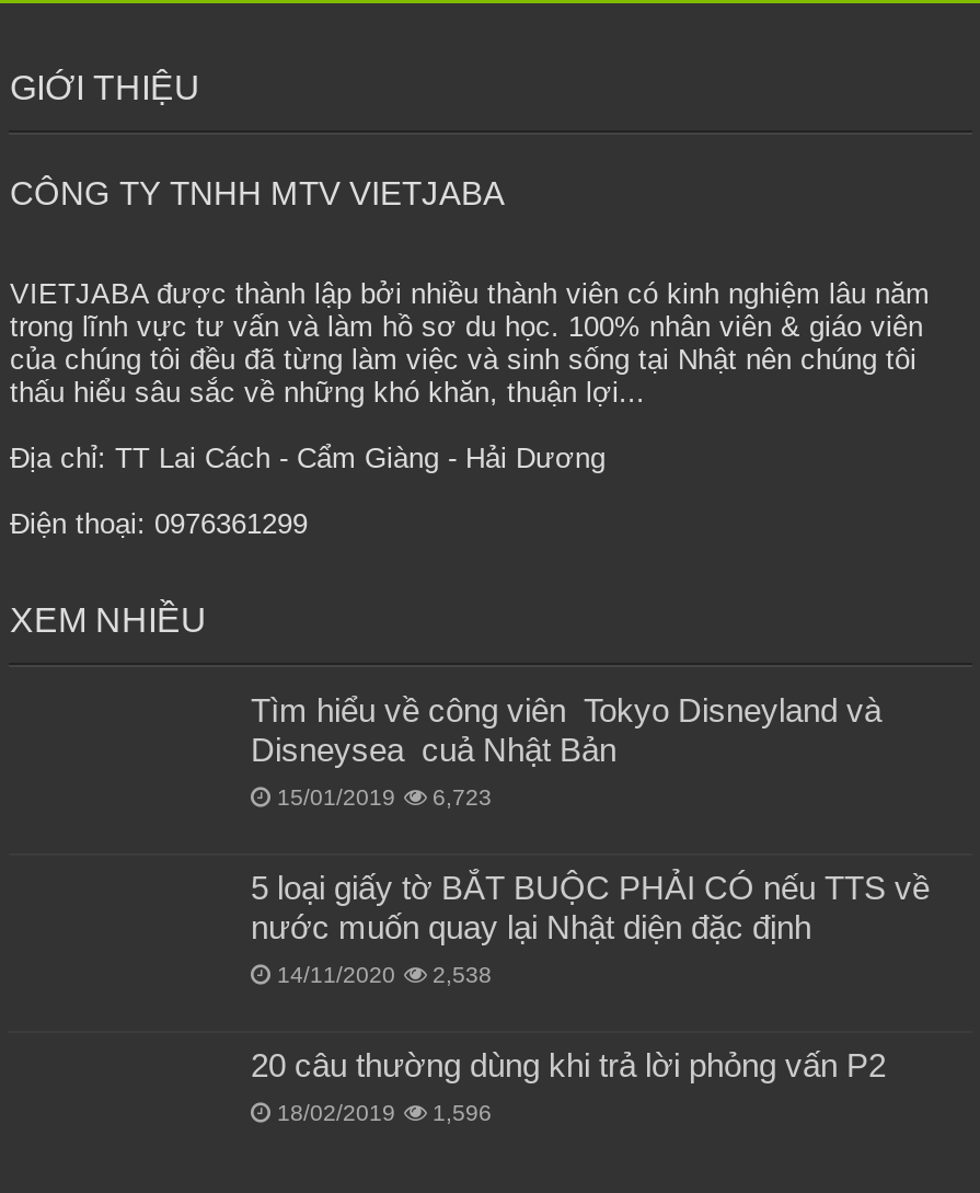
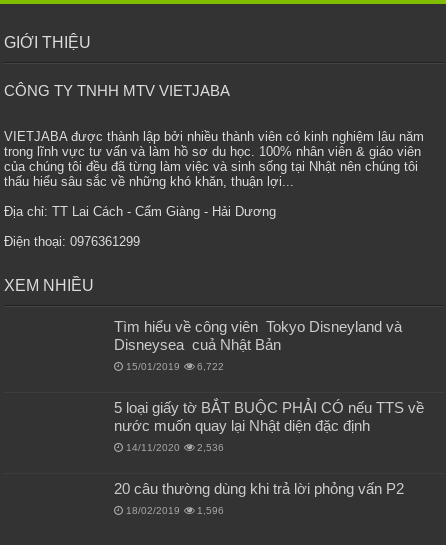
[277,785,492,809] 15/01/2019 6,723 -> [126,361,224,372] 15/01/2019 6,722
[277,963,492,987] 14/11/2020 2,538 -> [126,442,224,453] 14/11/2020 2,536

